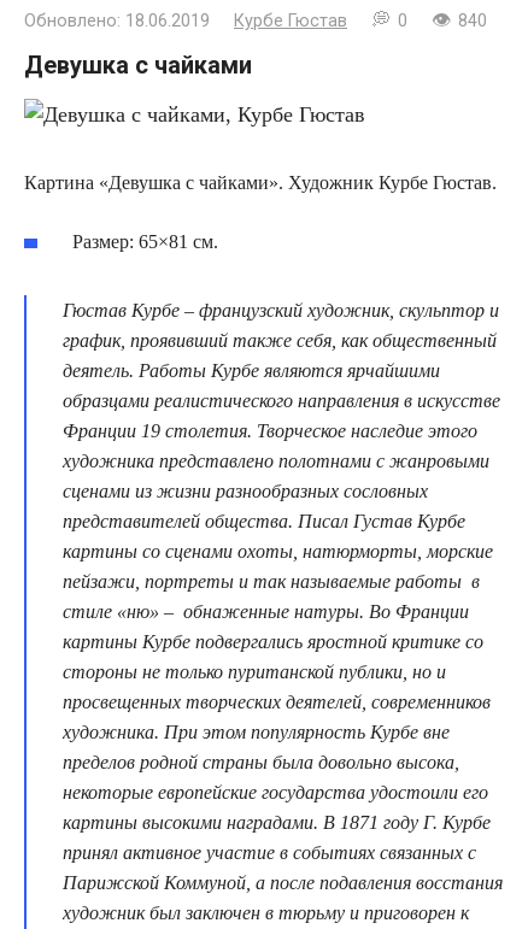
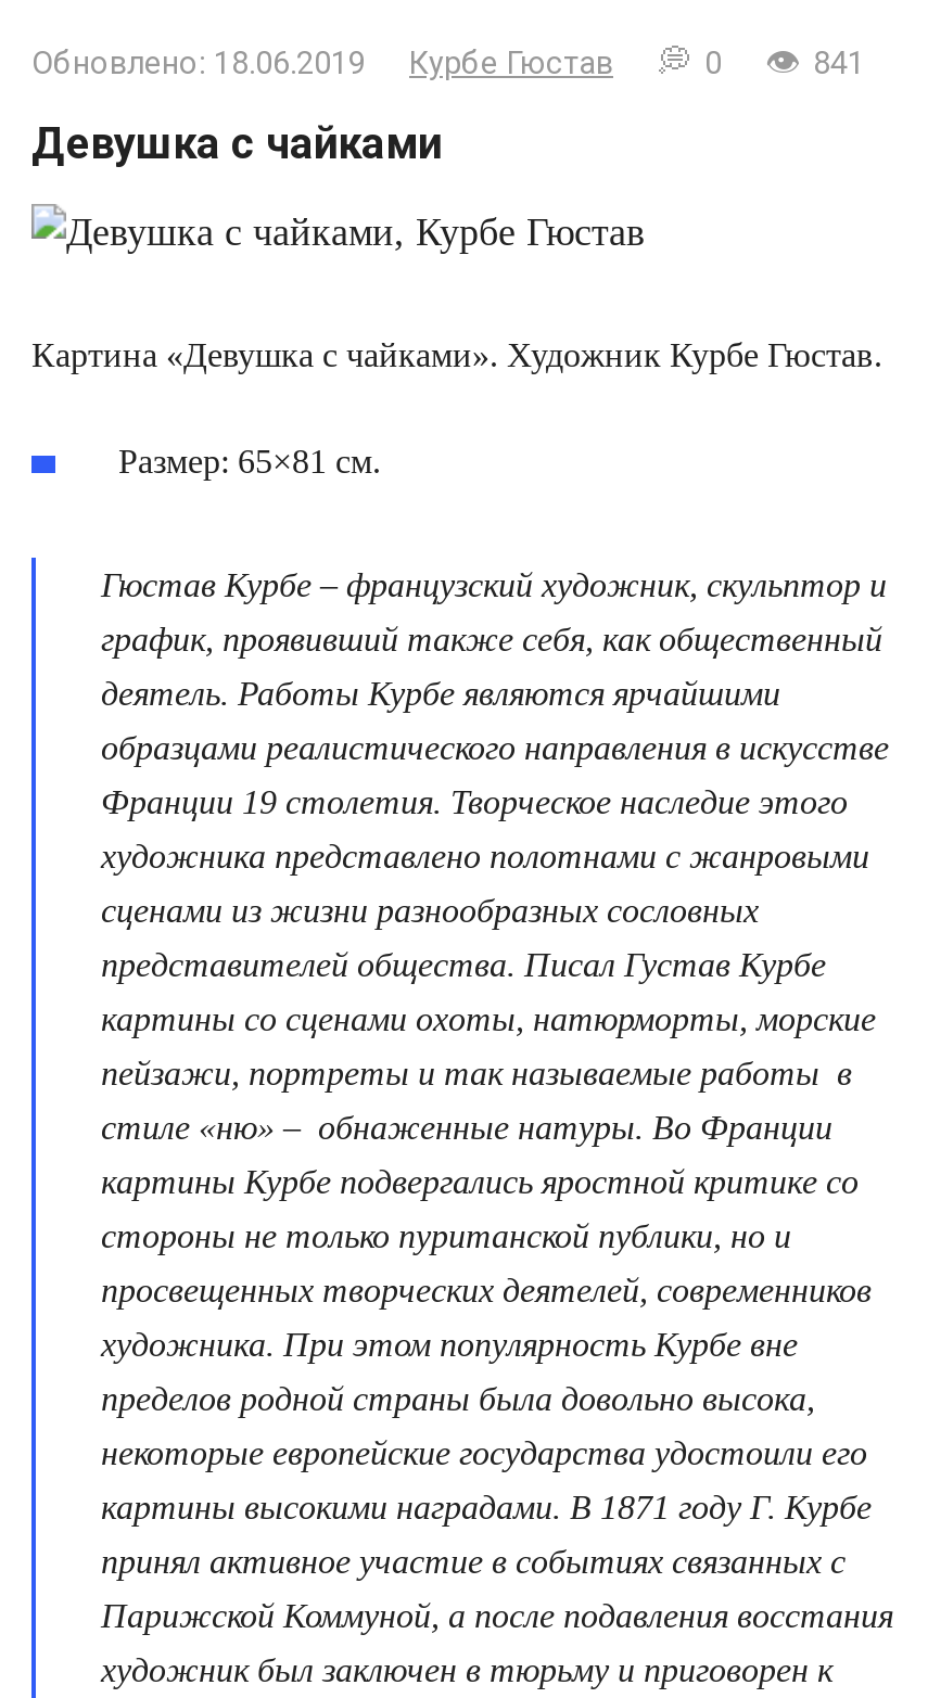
[458,11,487,31] 840 -> [813,46,865,82] 841

